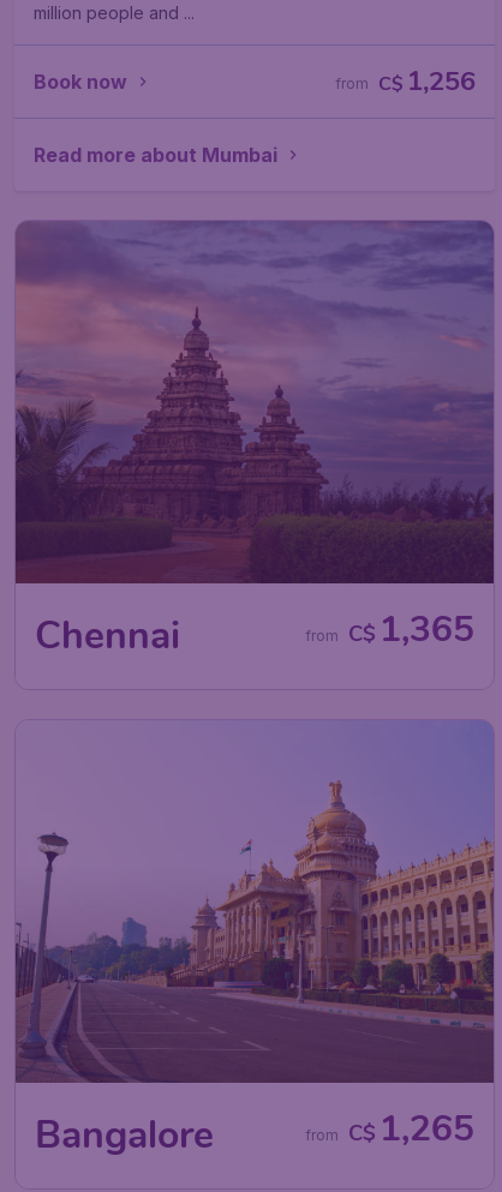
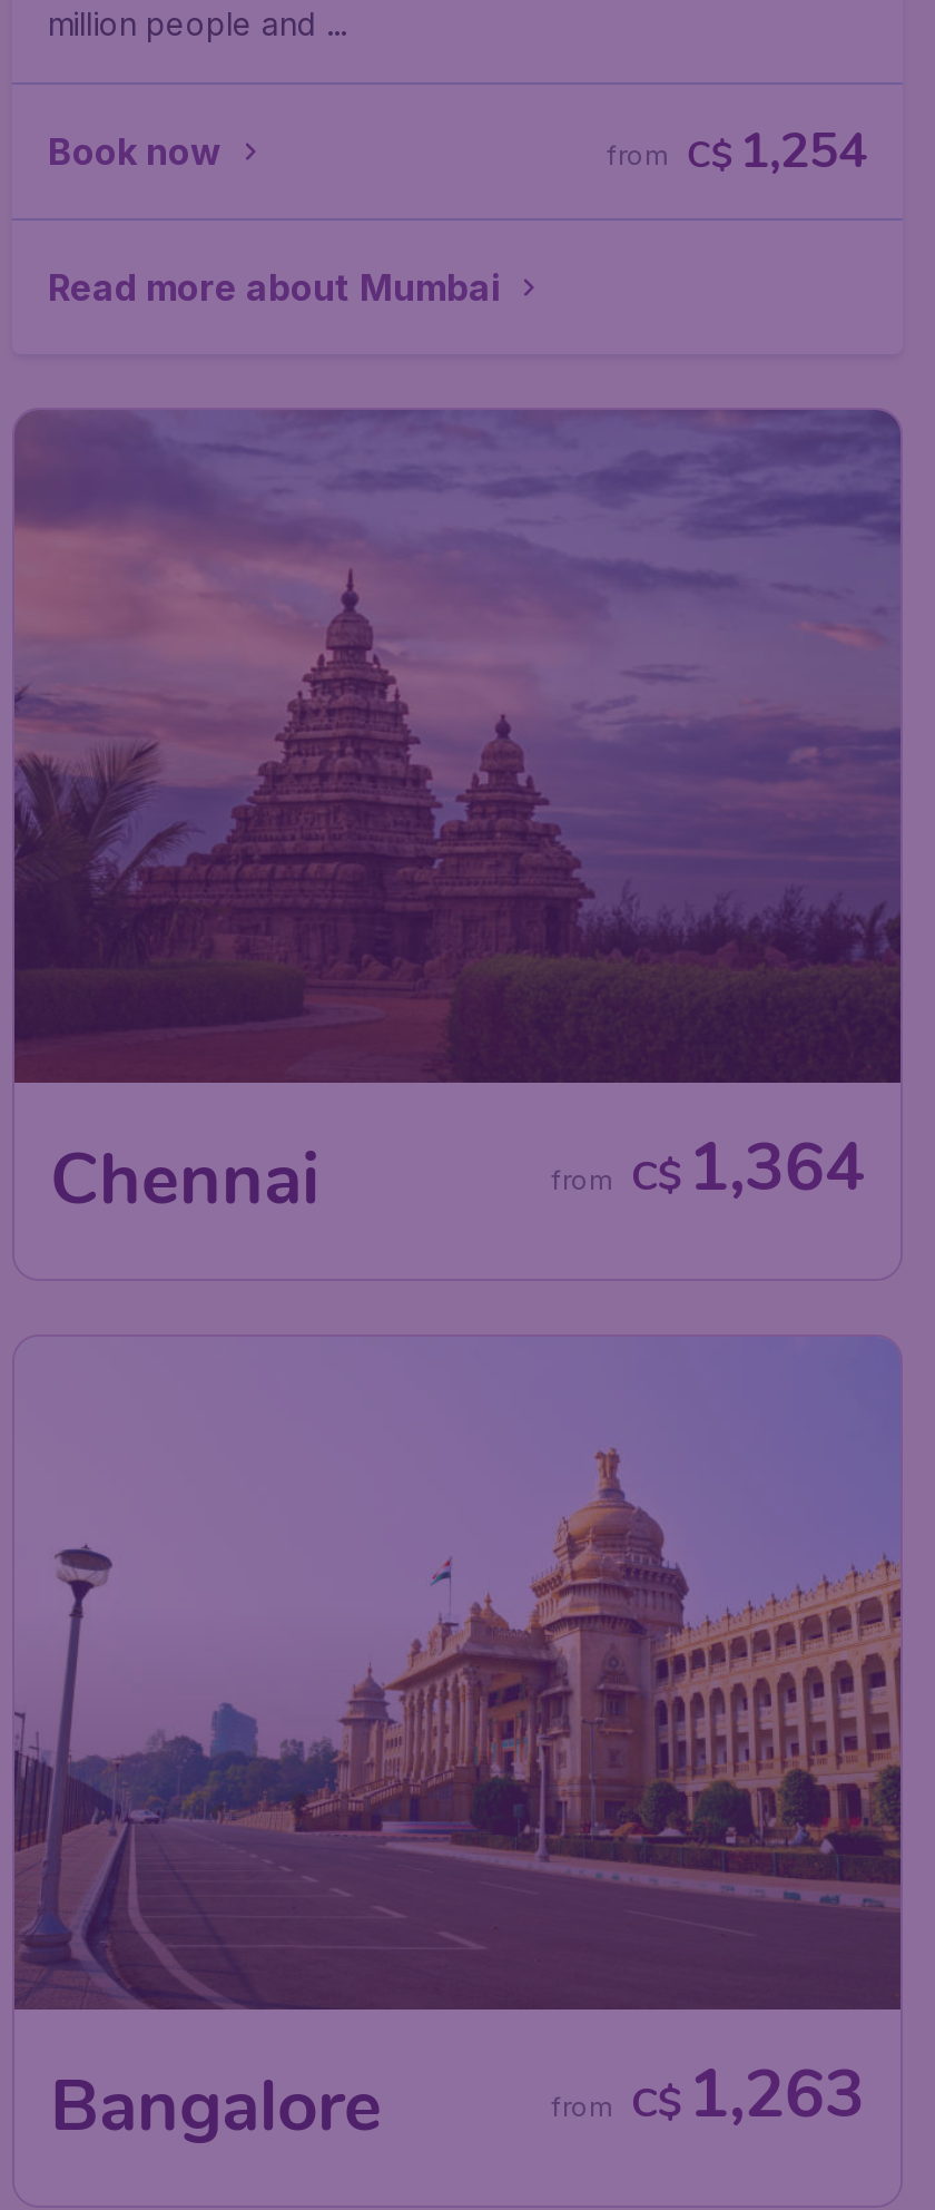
[335,64,476,100] from C$ 1,256 -> [607,118,867,185] from C$ 1,254
[305,605,474,654] from C$ 1,365 -> [551,1123,865,1214] from C$ 1,364
[305,1104,474,1154] from C$ 1,265 -> [551,2050,865,2141] from C$ 1,263

